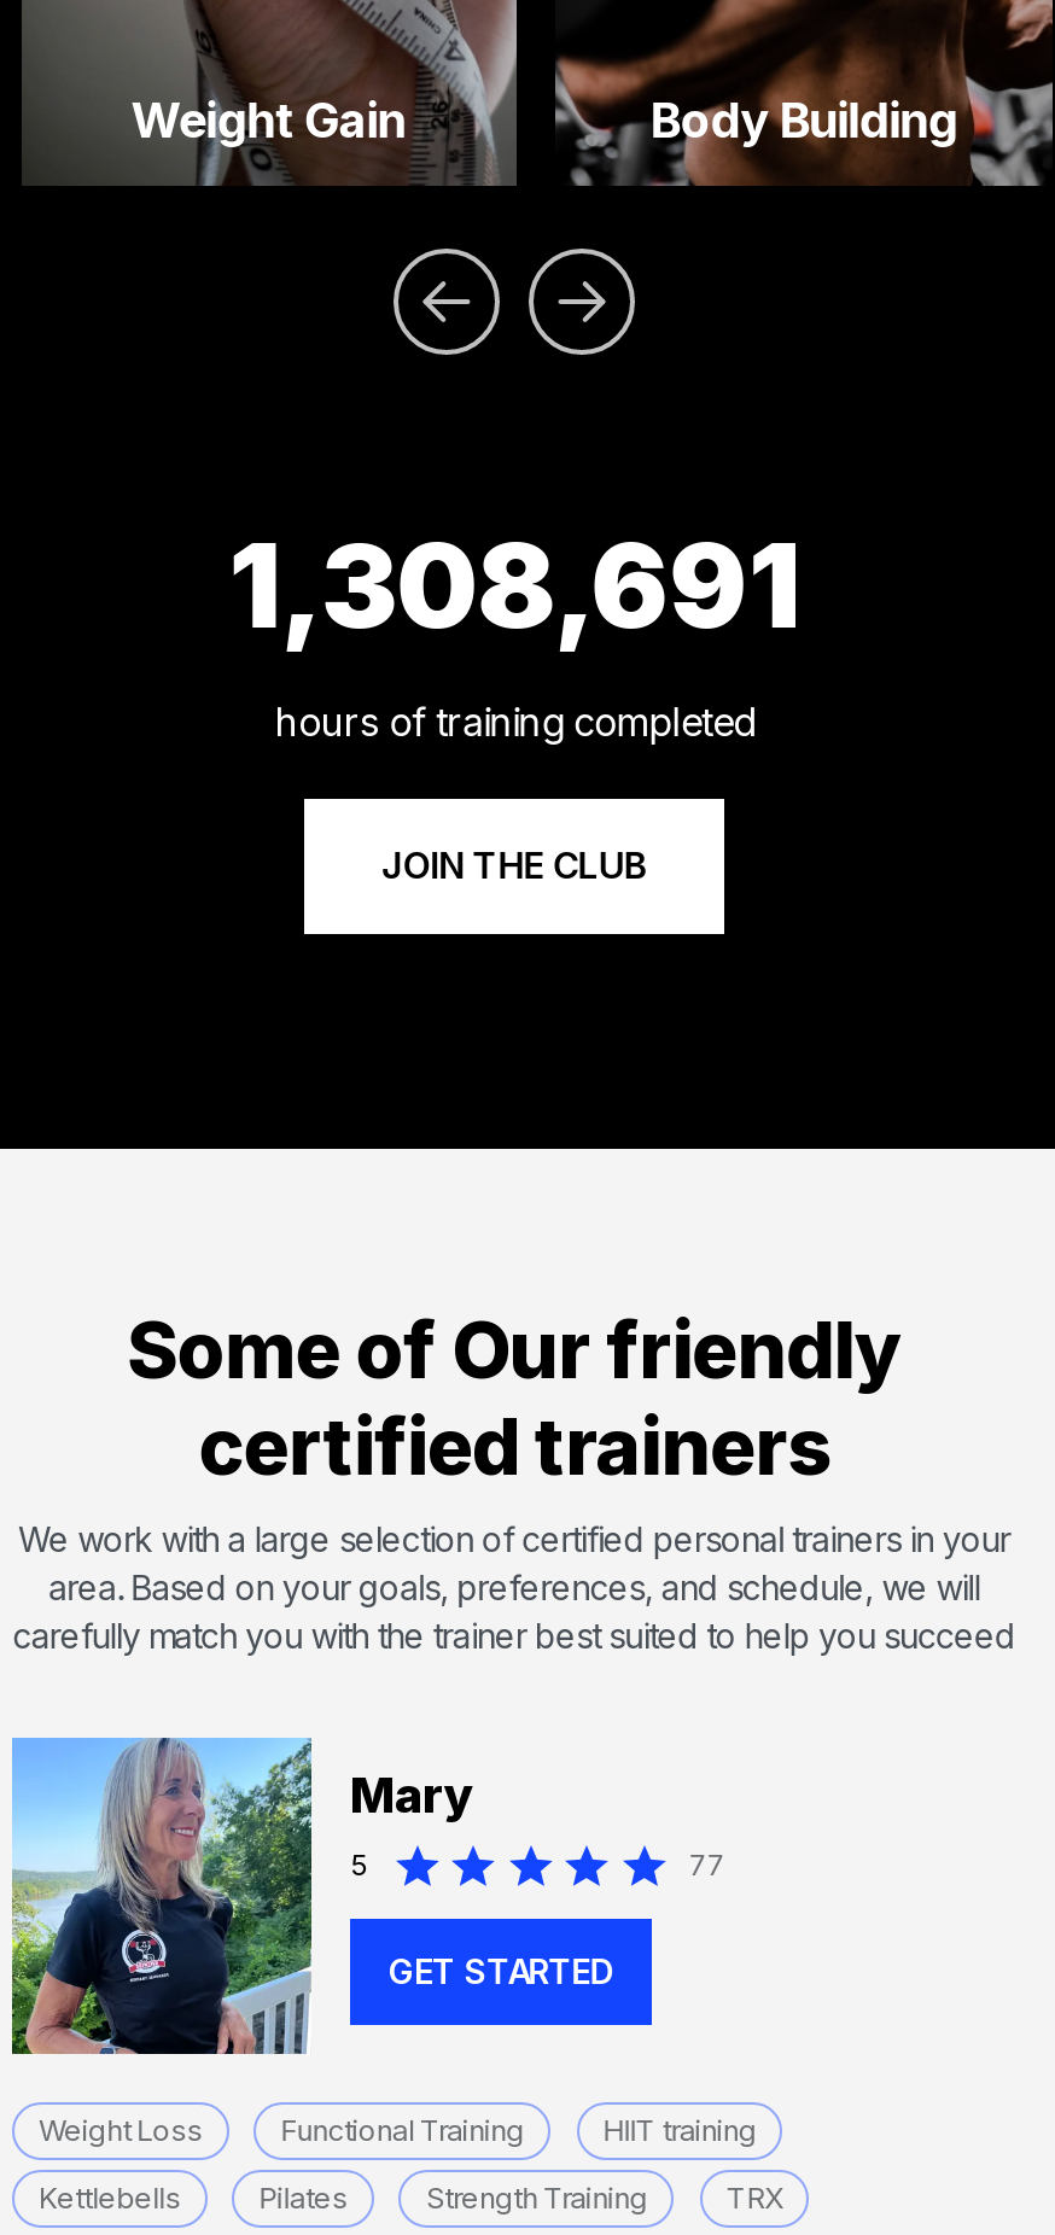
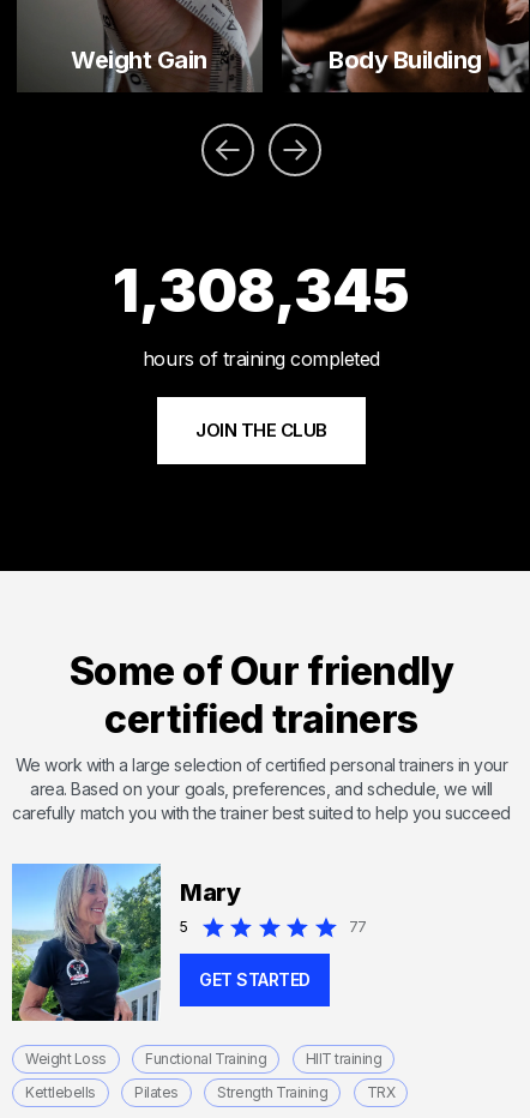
[229,514,800,656] 1,308,691 -> [113,255,410,326] 1,308,345

